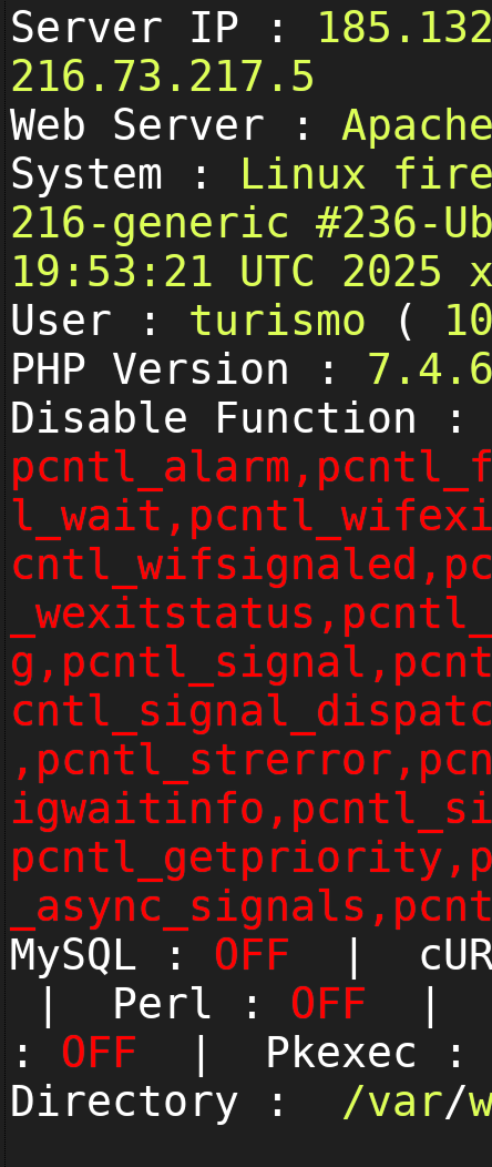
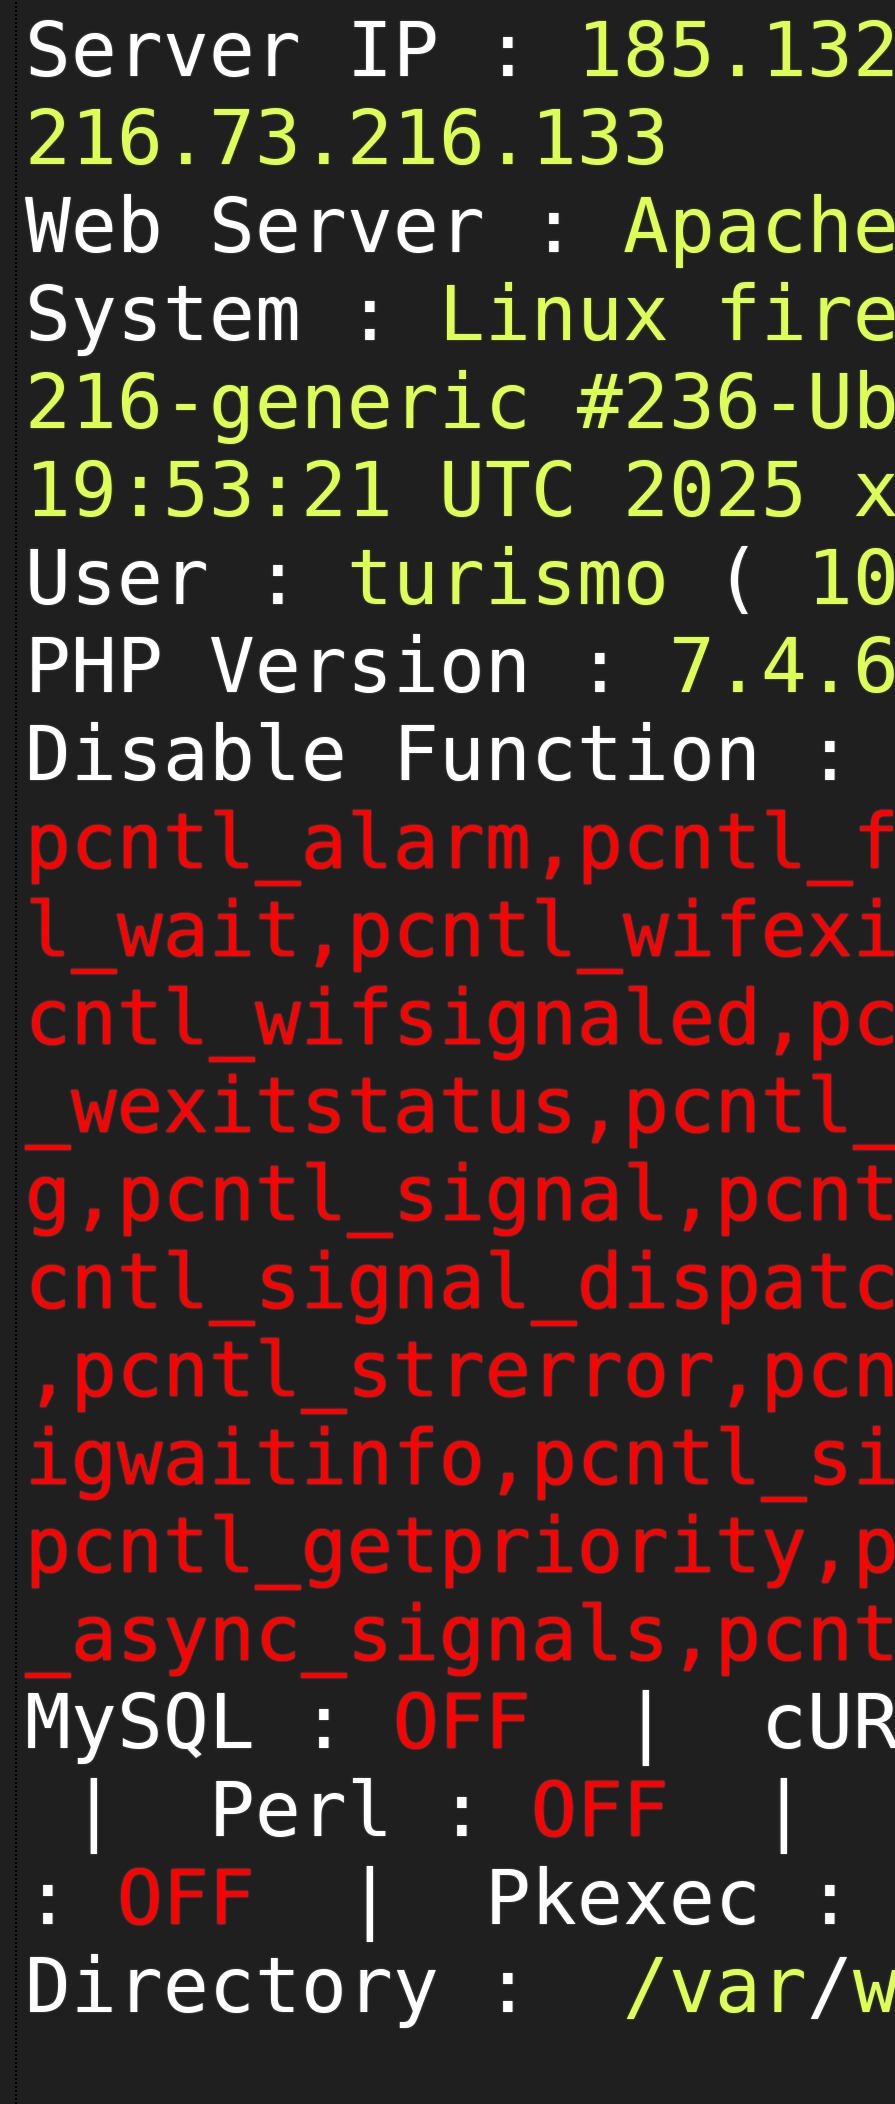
[10,52,316,101] 216.73.217.5 -> [25,94,669,182] 216.73.216.133

